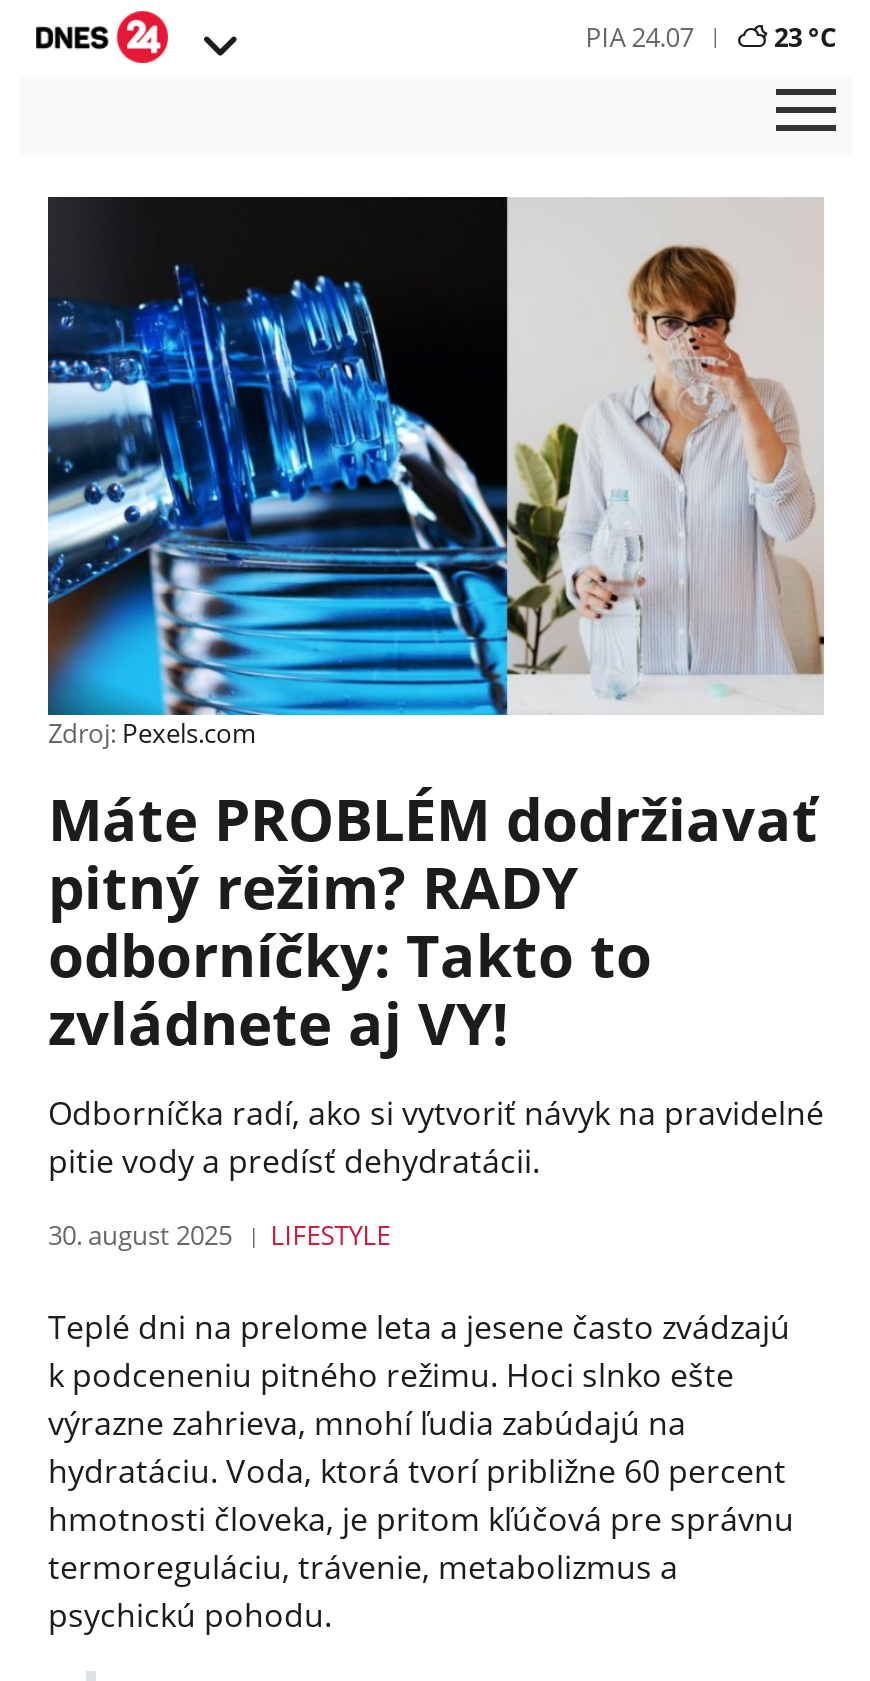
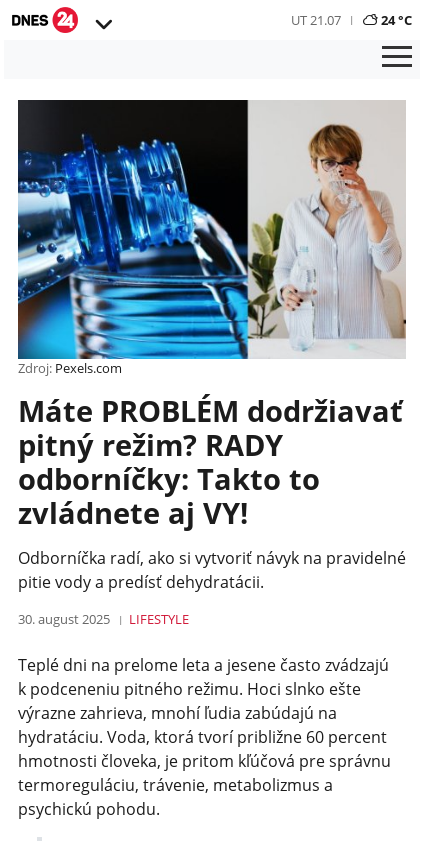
[586,18,836,54] PIA 24.07 | 23 °C -> [291,10,412,28] UT 21.07 | 24 °C

